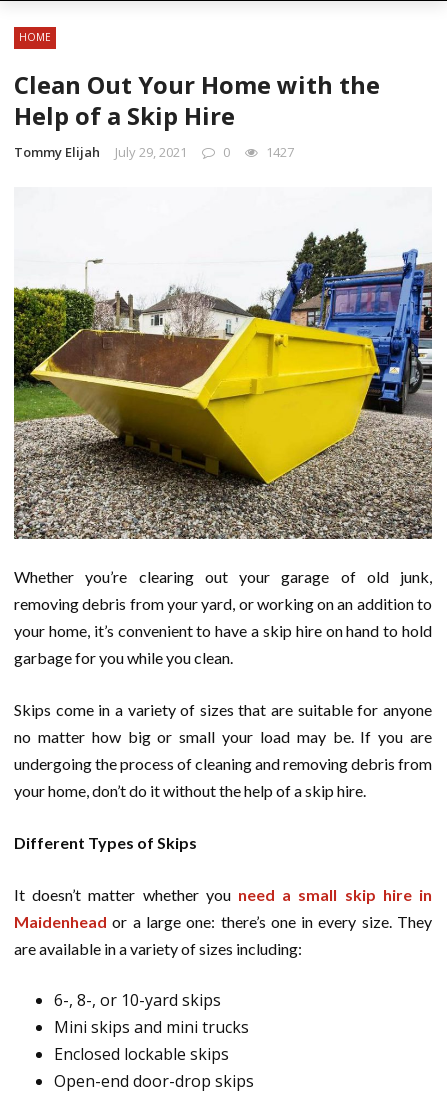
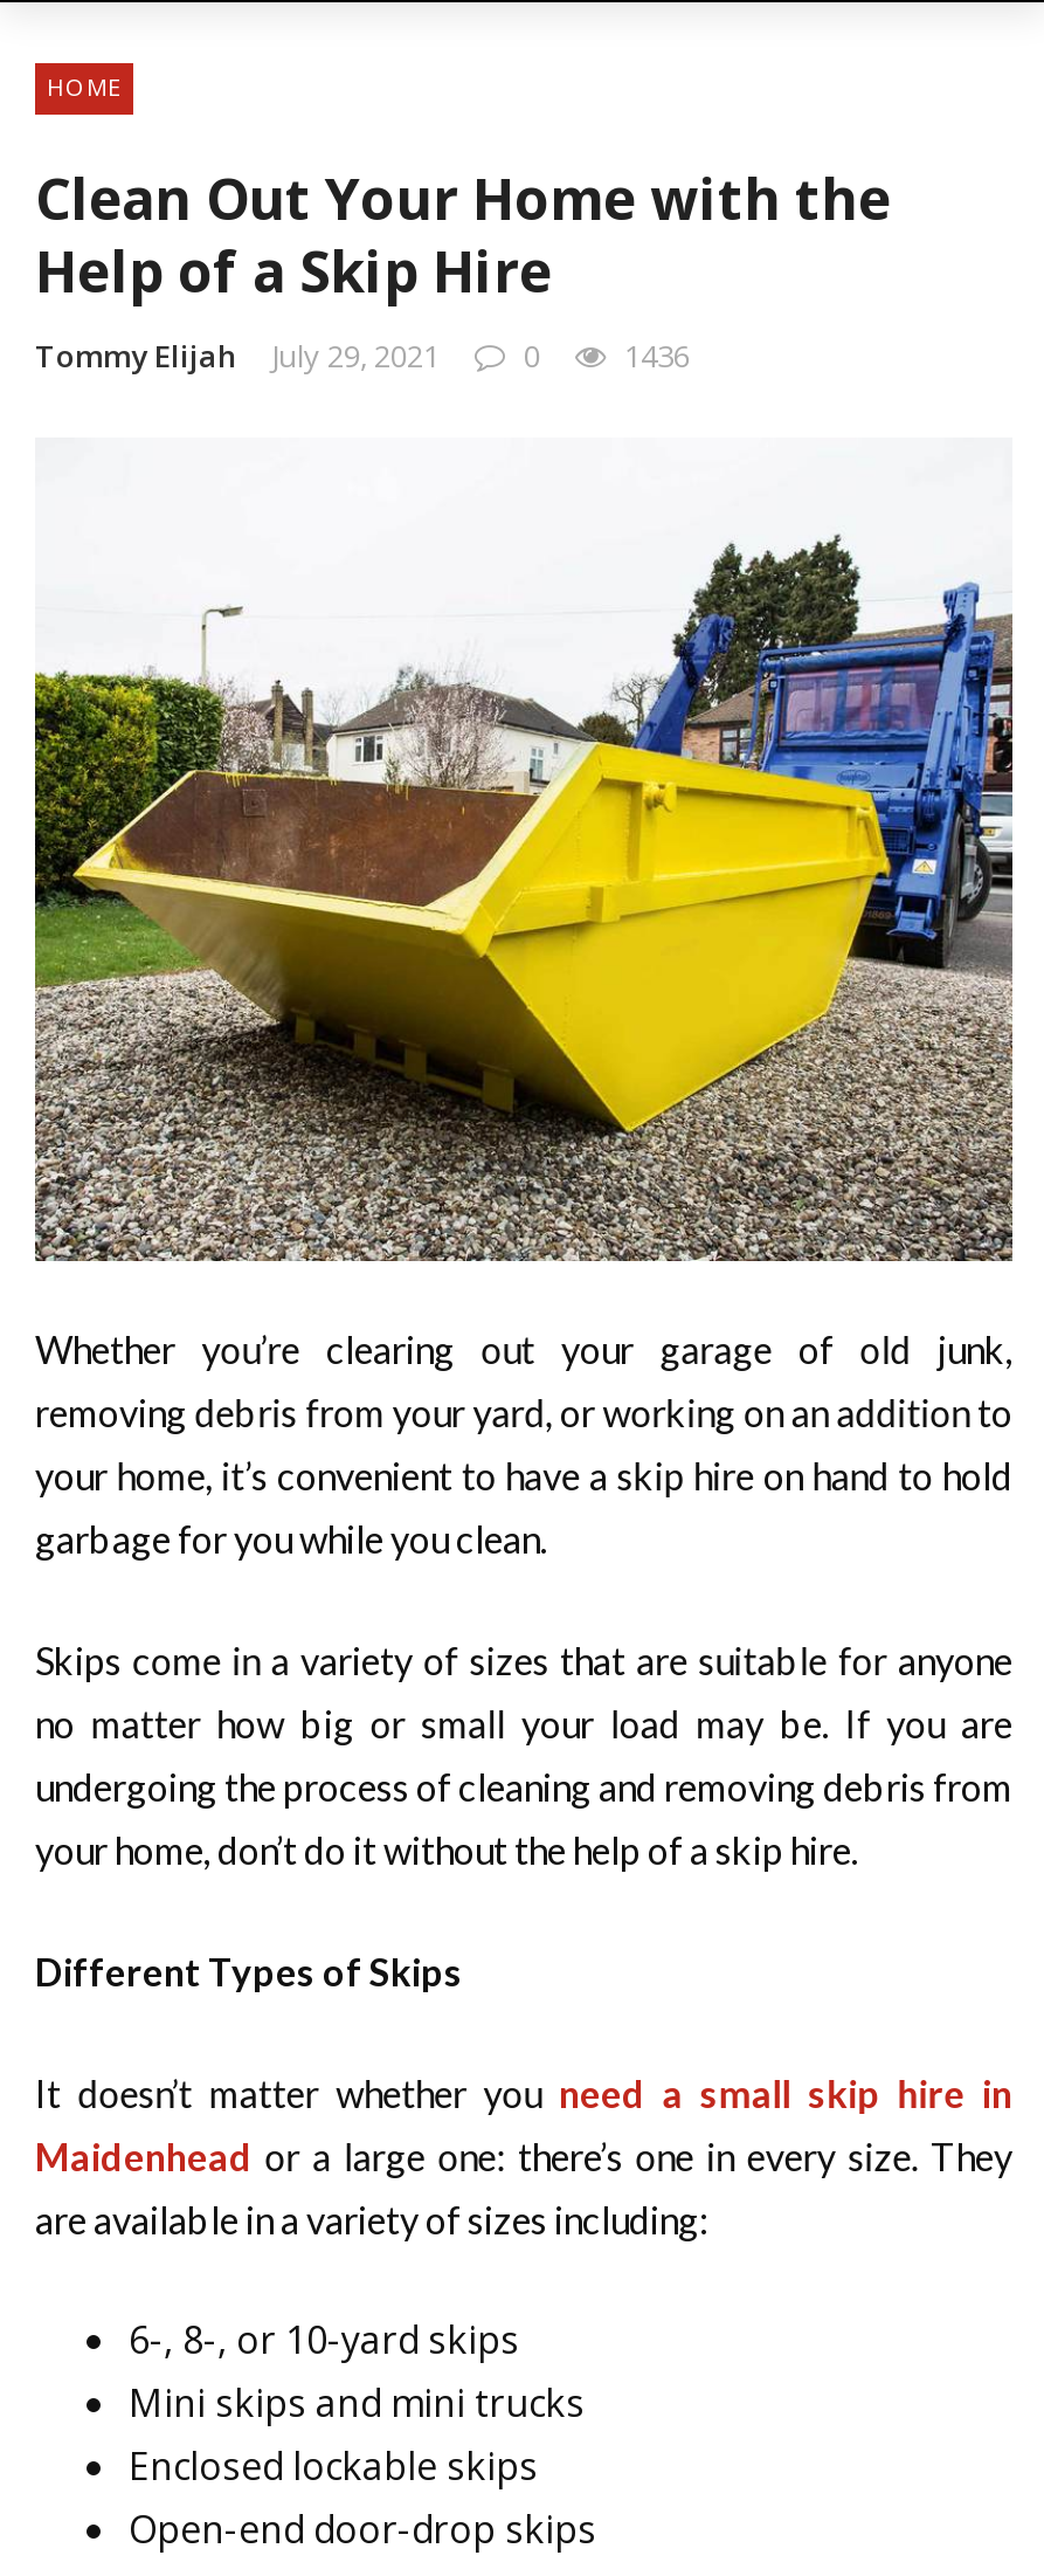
[14,143,294,161] Tommy Elijah July 29, 2021 0 1427 -> [35,335,690,377] Tommy Elijah July 29, 2021 0 1436

